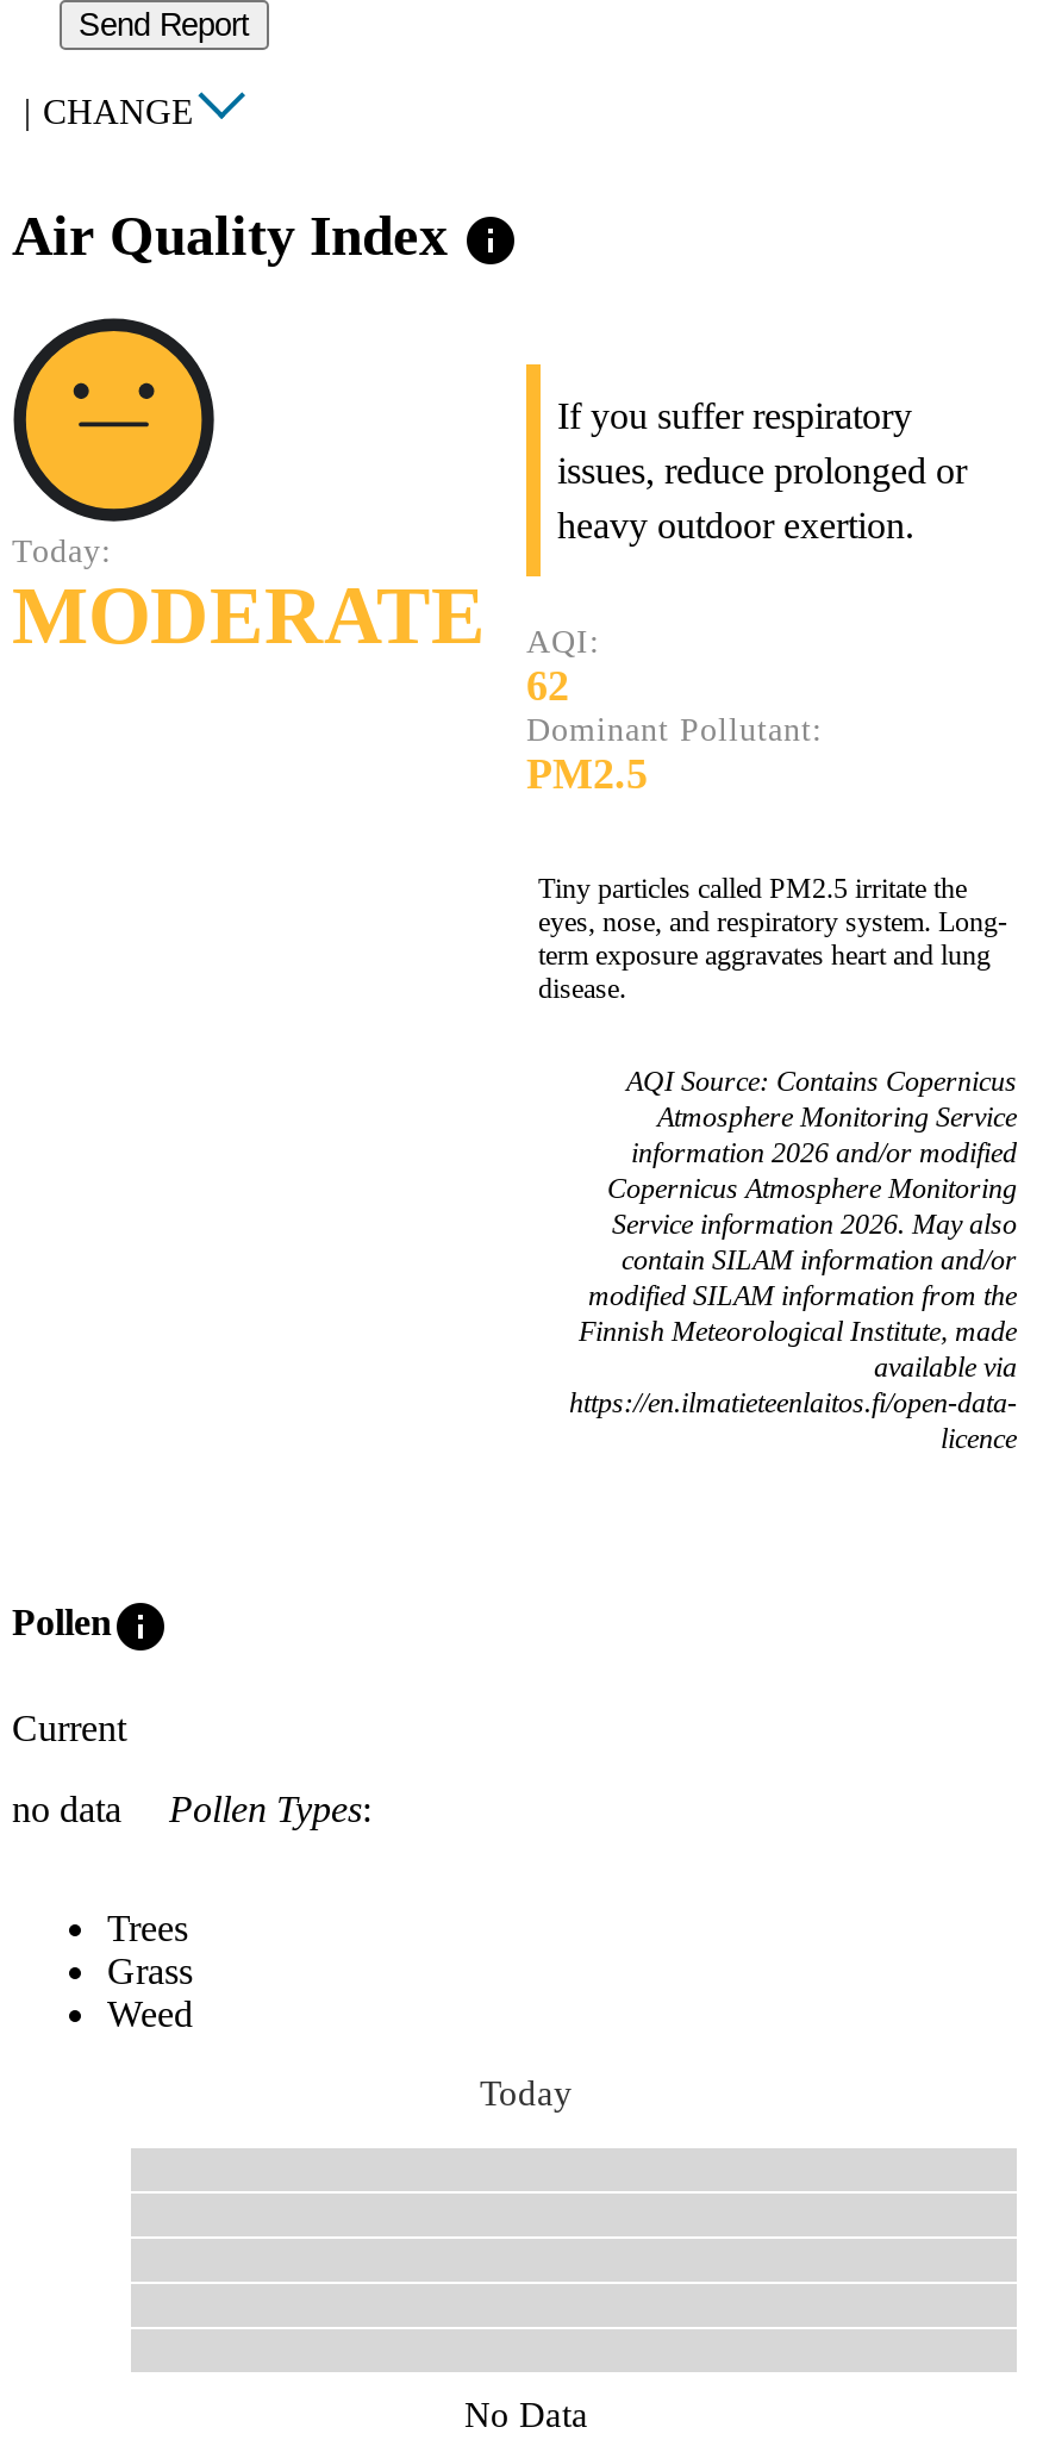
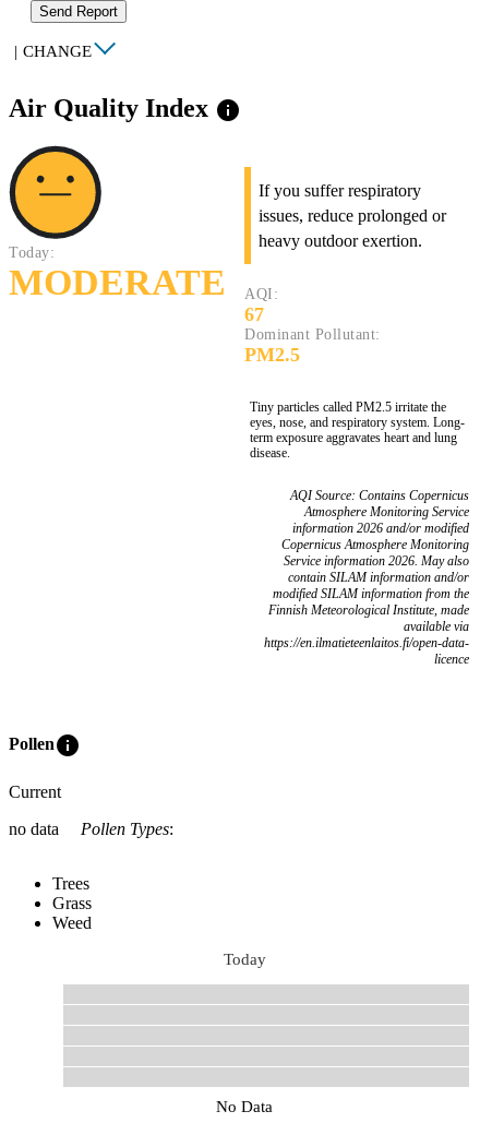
[526,663,569,710] 62 -> [244,304,264,325] 67

